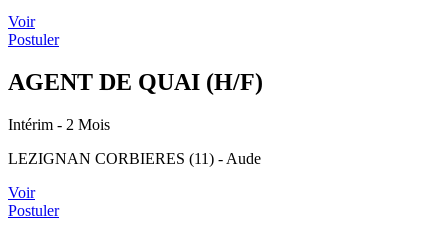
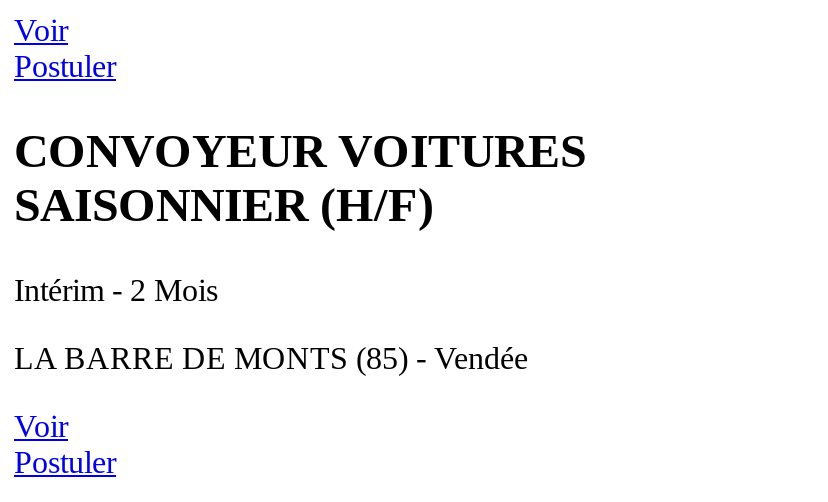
[8,69,263,95] AGENT DE QUAI (H/F) -> [14,125,586,231] CONVOYEUR VOITURES | SAISONNIER (H/F)
[8,150,261,167] LEZIGNAN CORBIERES (11) - Aude -> [14,341,528,375] LA BARRE DE MONTS (85) - Vendée

